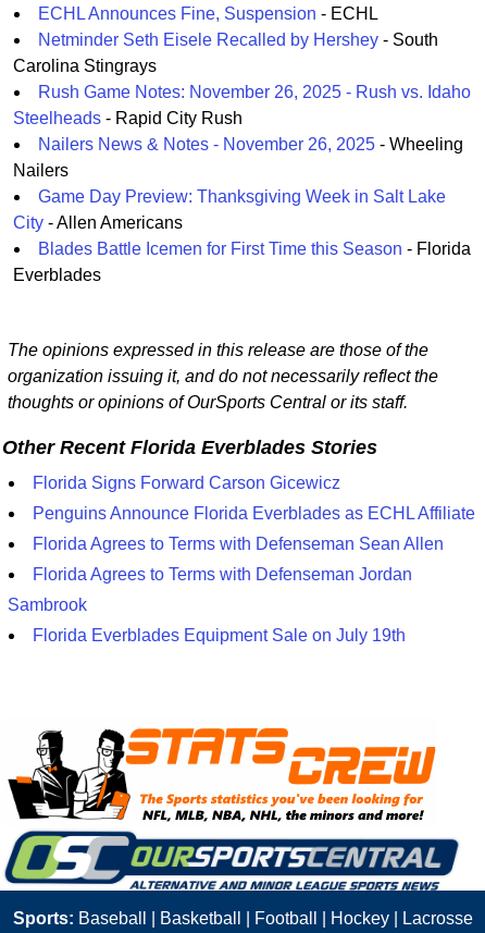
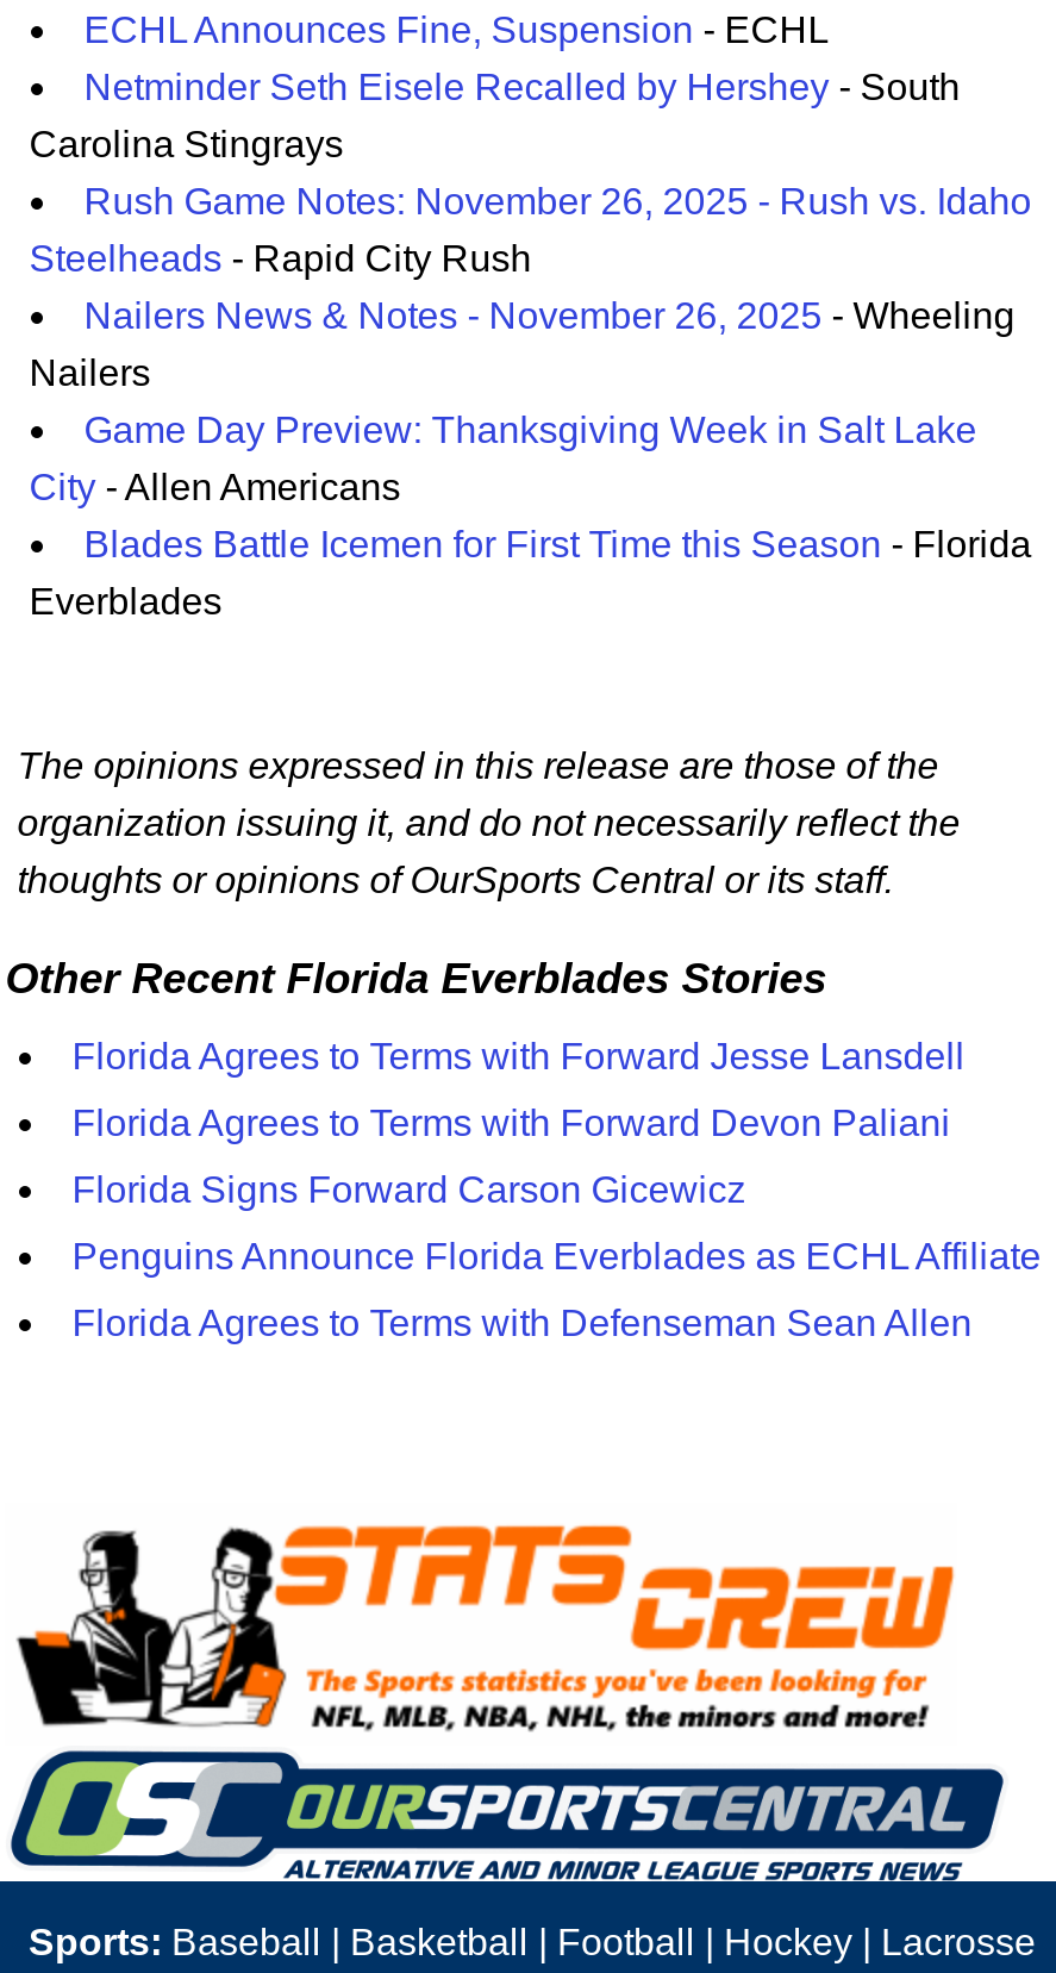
none -> [72,1036,965,1143] Florida Agrees to Terms with Forward Jesse Lansdell | Florida Agrees to Terms with Forward Devon Paliani
moved [33,474,475,553] -> [72,1169,1041,1343]: Florida Signs Forward Carson Gicewicz | Penguins Announce Florida Everblades as ECHL Affiliate | Florida Agrees to Terms with Defenseman Sean Allen
[8,565,412,644] Florida Agrees to Terms with Defenseman Jordan | Sambrook | Florida Everblades Equipment Sale on July 19th -> none

